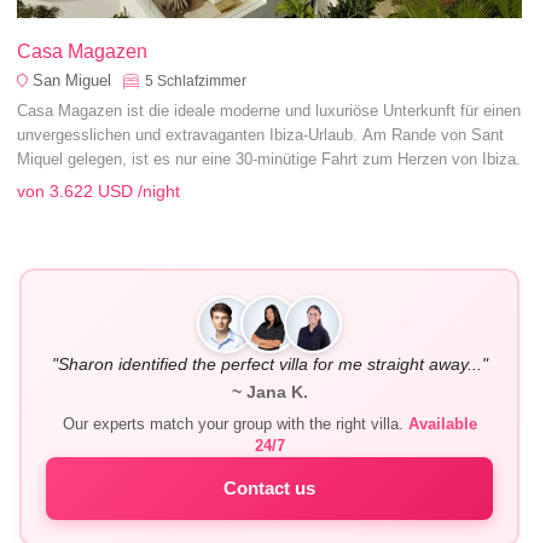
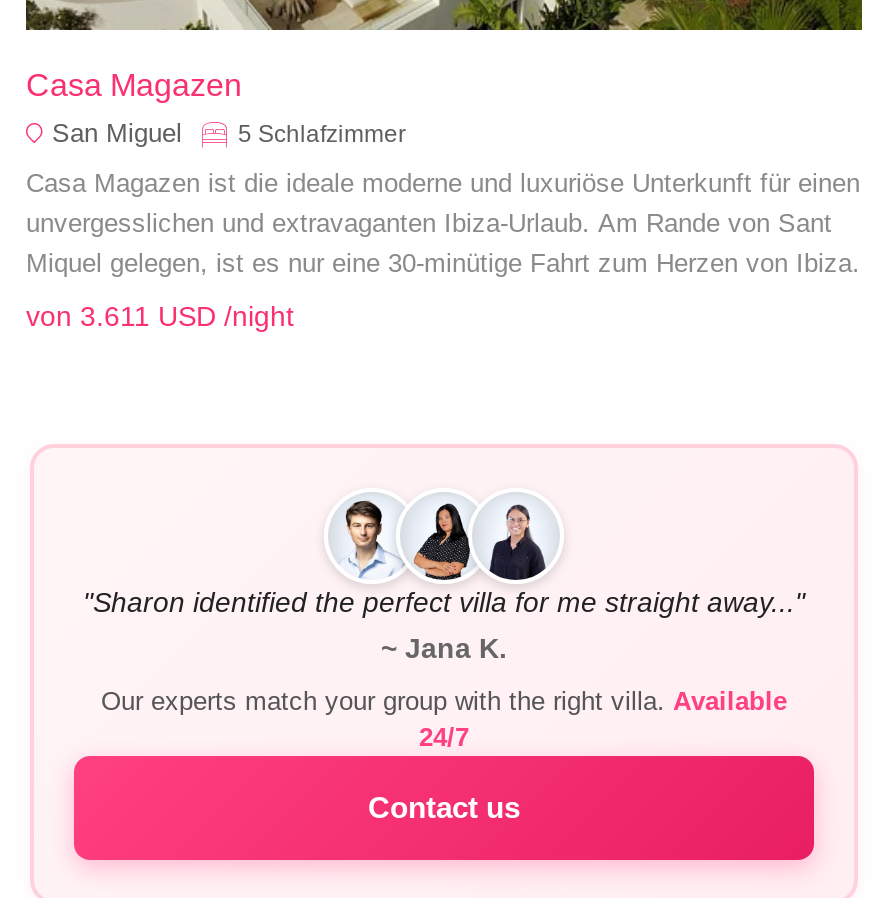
[17,181,180,200] von 3.622 USD /night -> [26,299,294,331] von 3.611 USD /night

